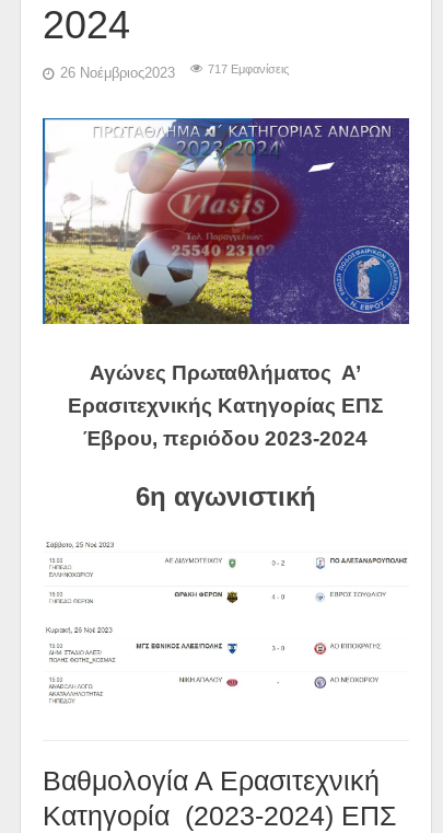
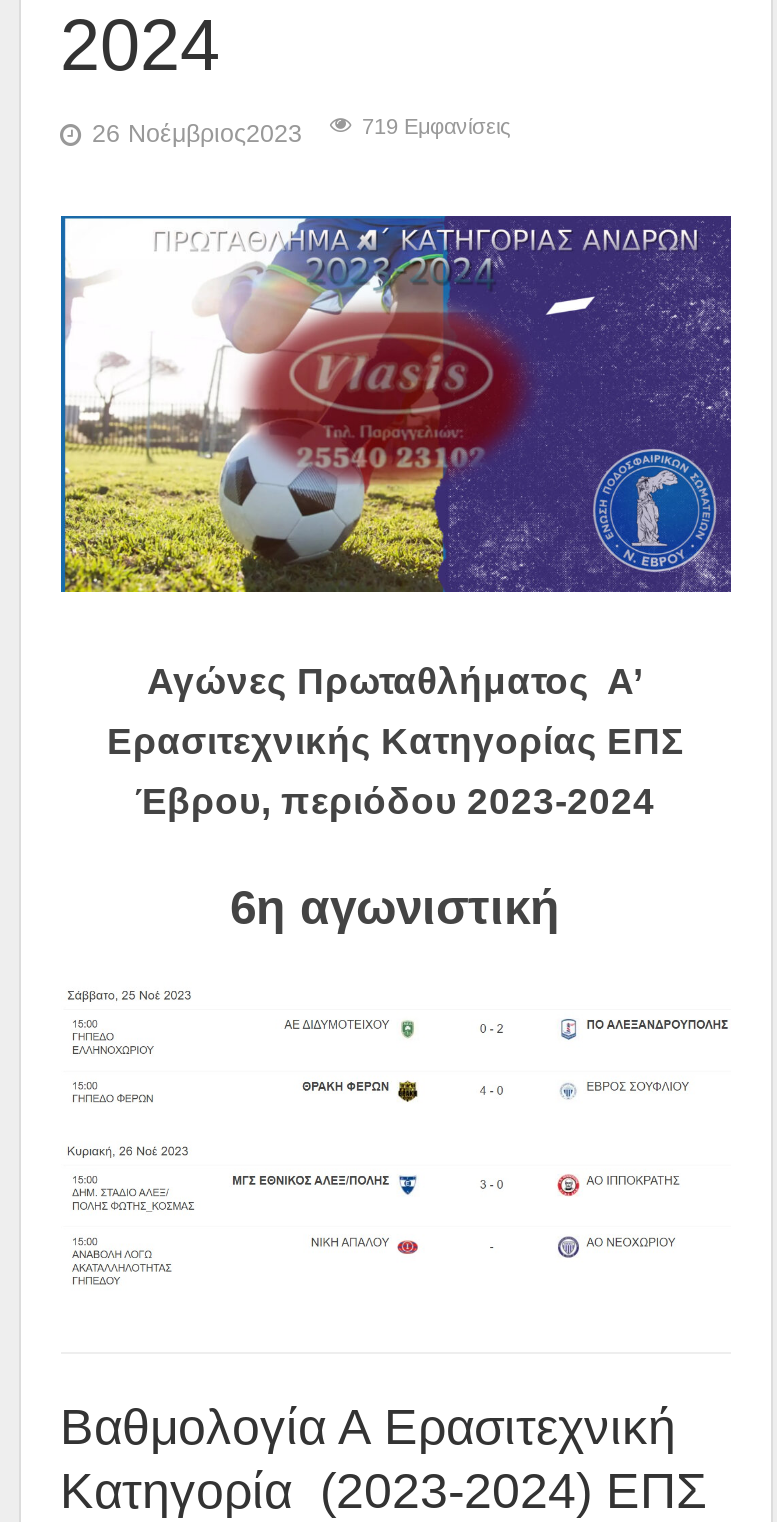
[207,62,288,76] 717 Εμφανίσεις -> [362,114,510,138] 719 Εμφανίσεις

